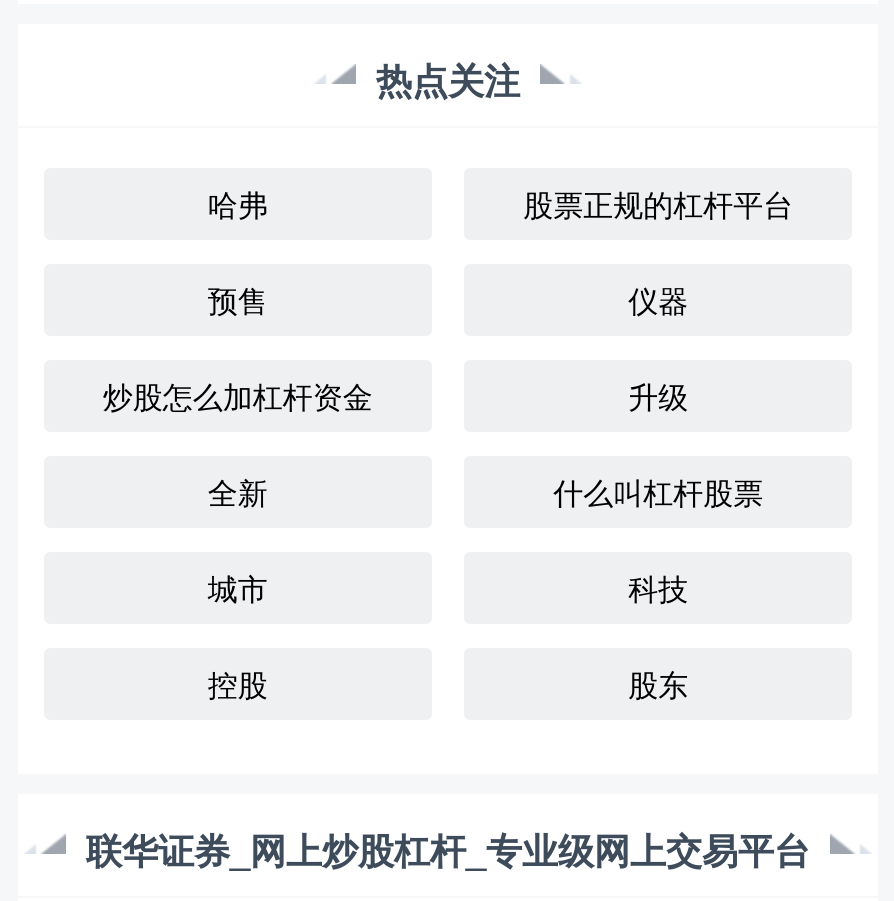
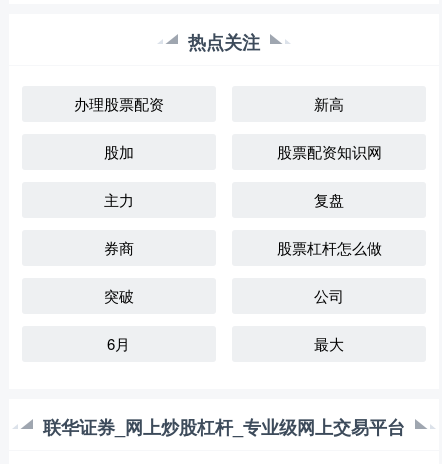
[208,181,793,223] 哈弗 | 股票正规的杠杆平台 -> [74,93,344,114] 办理股票配资 | 新高
[208,277,688,319] 预售 | 仪器 -> [104,141,382,162] 股加 | 股票配资知识网
[103,373,688,415] 炒股怎么加杠杆资金 | 升级 -> [104,189,344,210] 主力 | 复盘
[208,469,763,511] 全新 | 什么叫杠杆股票 -> [104,237,382,258] 券商 | 股票杠杆怎么做
[208,565,688,607] 城市 | 科技 -> [104,285,344,306] 突破 | 公司
[208,661,688,703] 控股 | 股东 -> [107,333,344,354] 6月 | 最大

